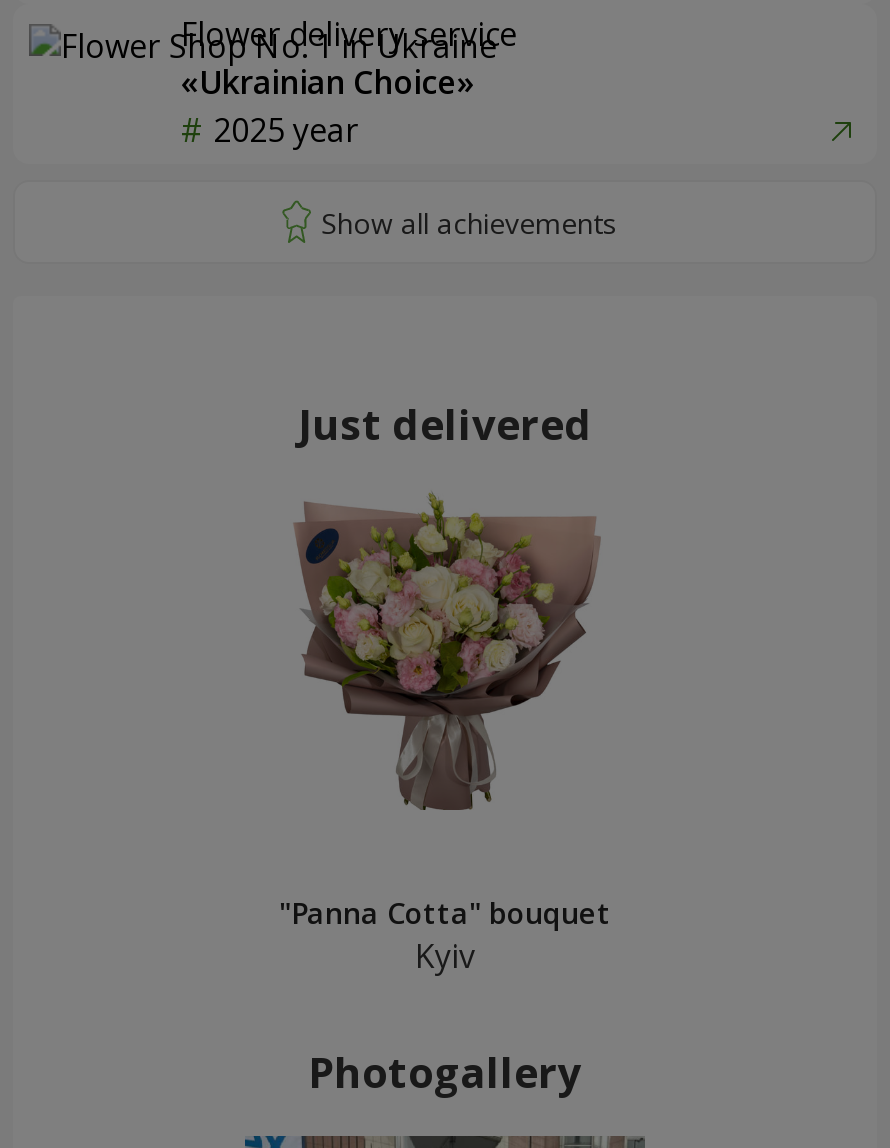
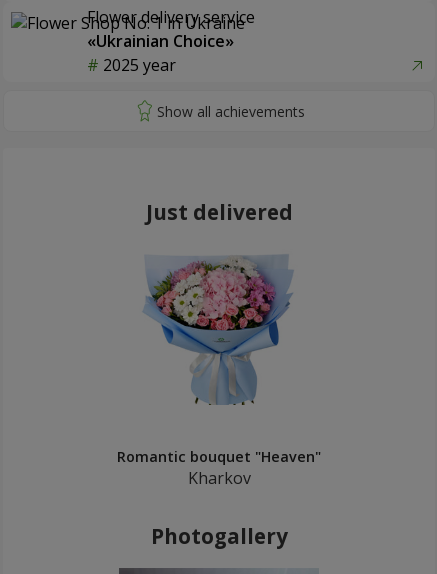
[293,492,603,812] [image] -> [142,247,297,406] [image]
[279,893,611,977] "Panna Cotta" bouquet | Kyiv -> [117,447,321,489] Romantic bouquet "Heaven" | Kharkov

